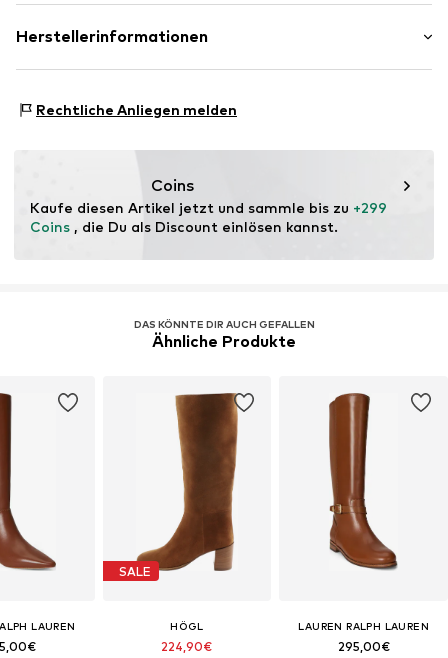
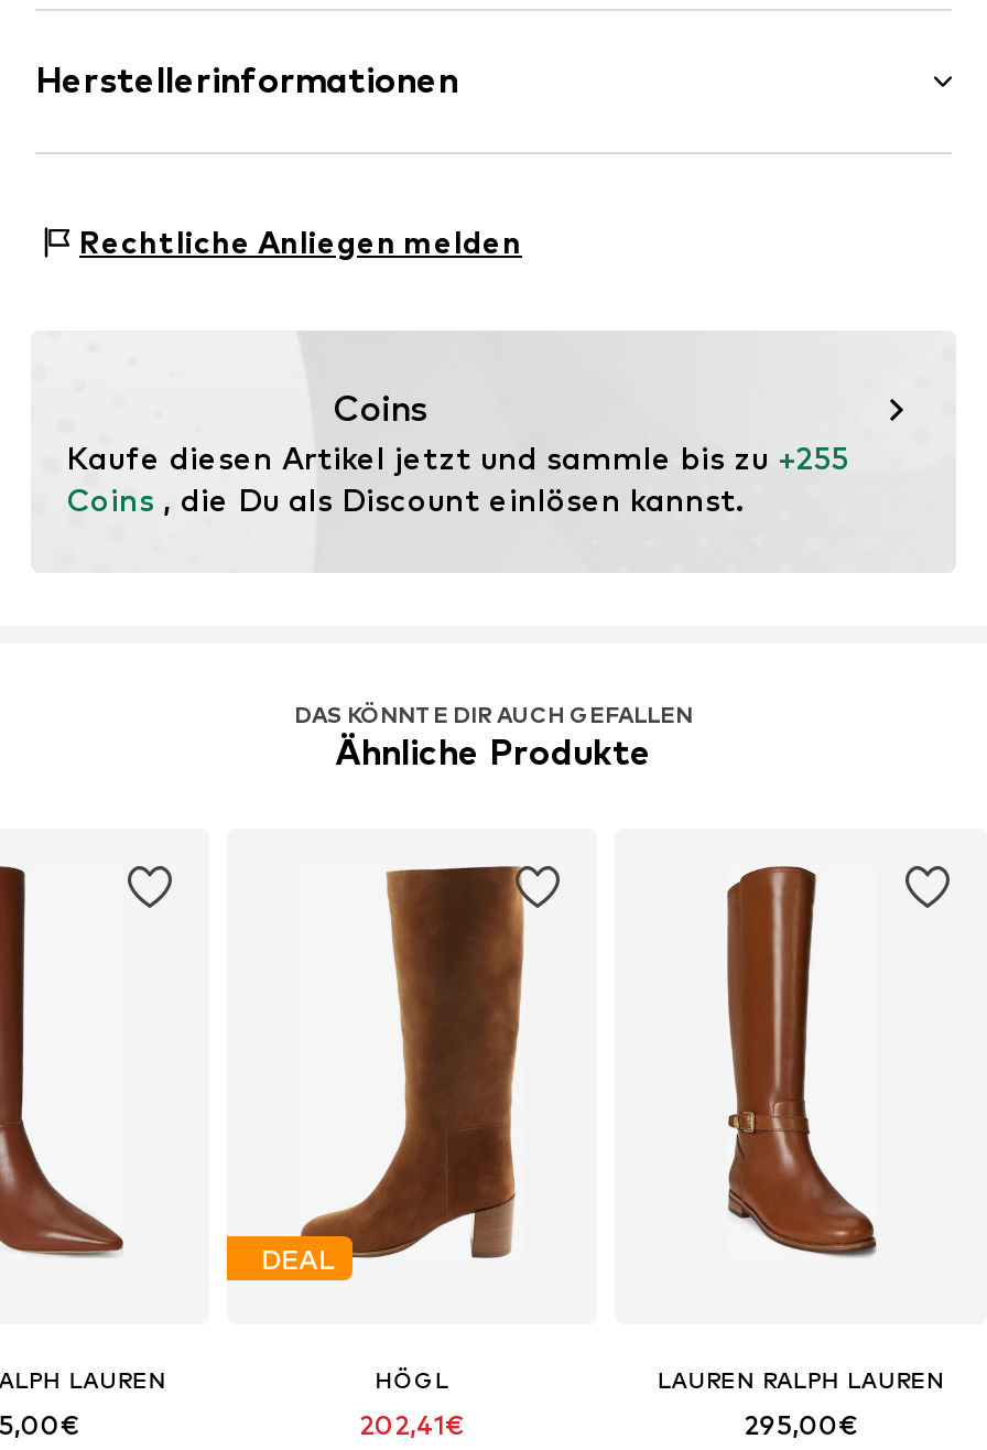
[30,199,387,216] Kaufe diesen Artikel jetzt und sammle bis zu +299 -> [66,439,848,477] Kaufe diesen Artikel jetzt und sammle bis zu +255
[119,564,151,579] SALE -> [262,1242,334,1275] DEAL
[161,639,212,654] 224,90€ -> [359,1409,465,1442] 202,41€

